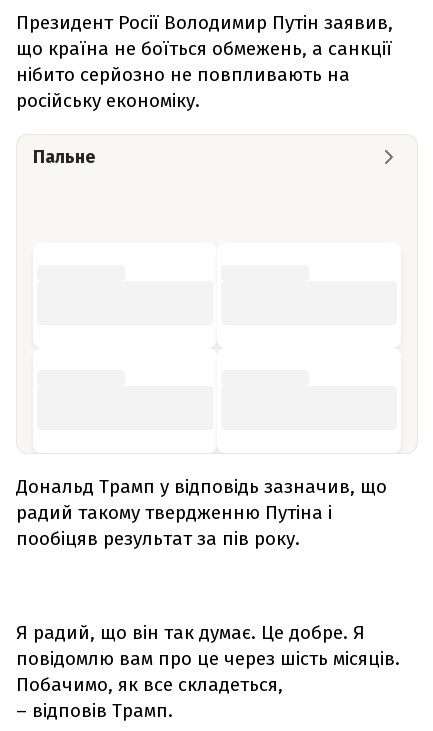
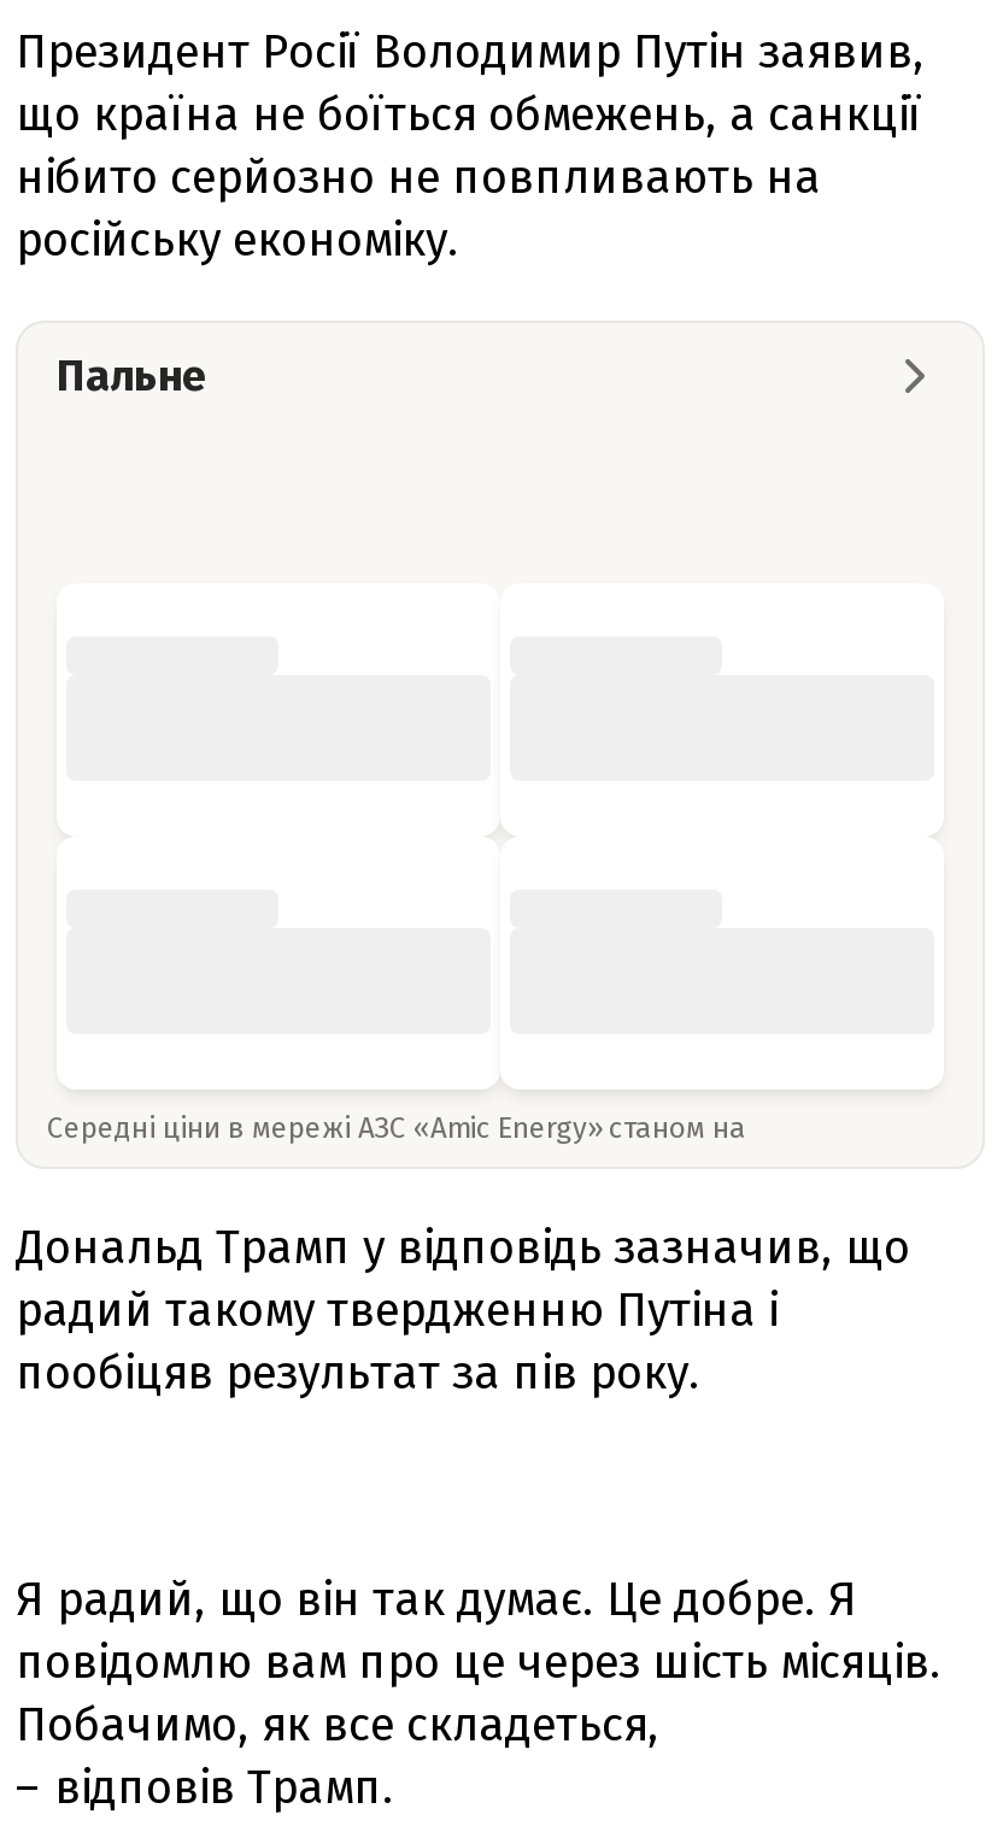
none -> [47,1110,753,1144] Середні ціни в мережі АЗС «Amic Energy» станом на

